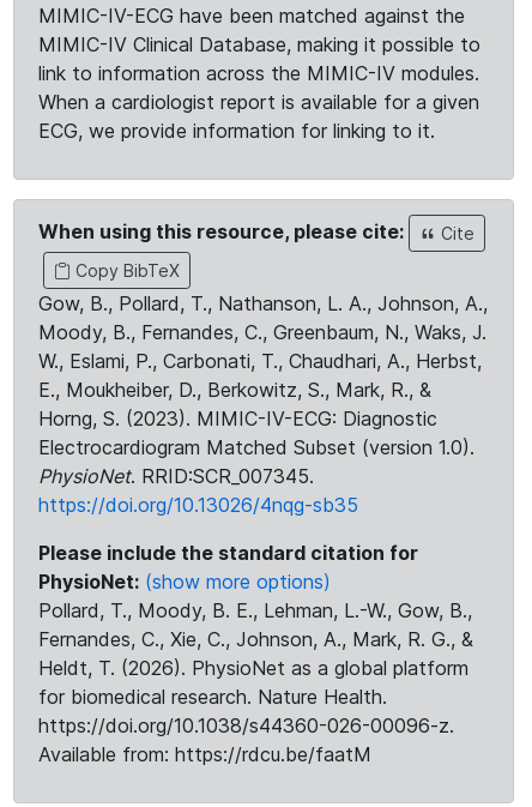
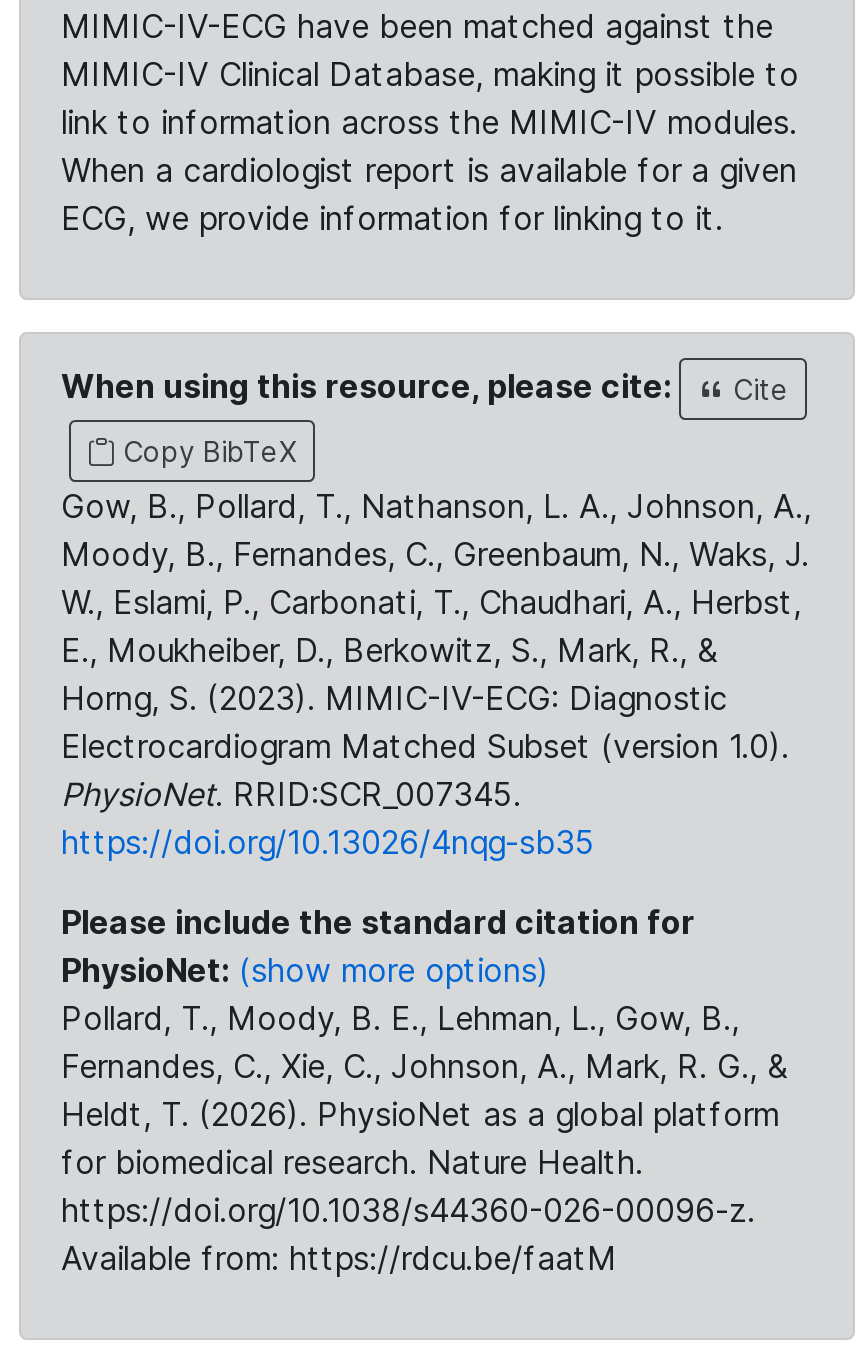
[38,598,472,622] Pollard, T., Moody, B. E., Lehman, L.-W., Gow, B., -> [61,998,739,1038] Pollard, T., Moody, B. E., Lehman, L., Gow, B.,

